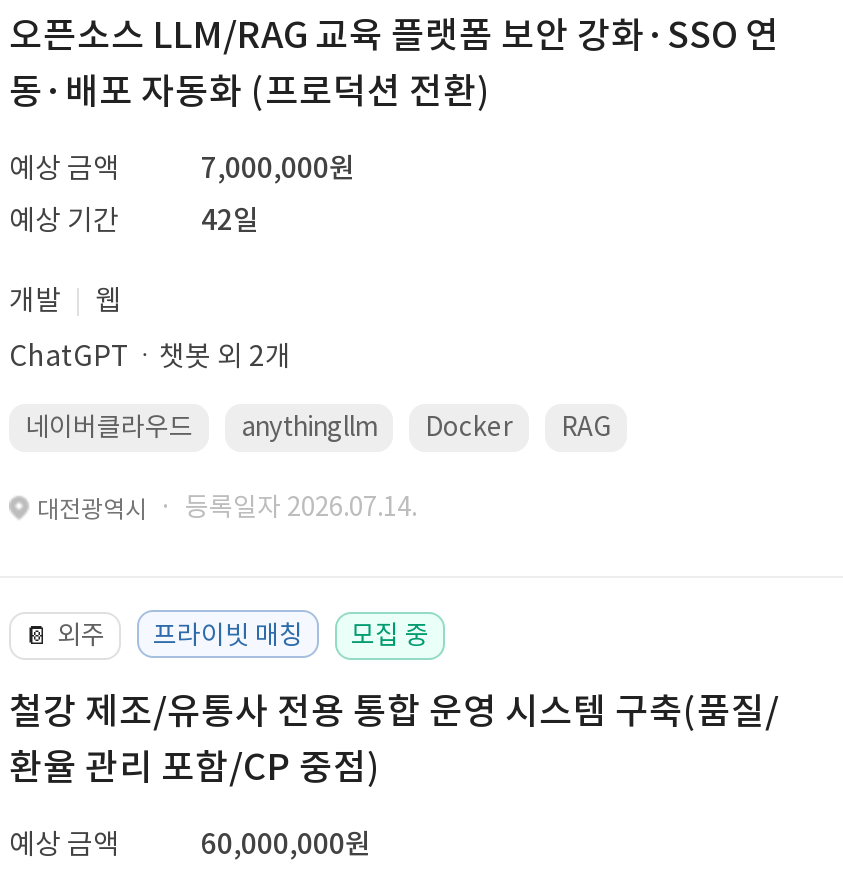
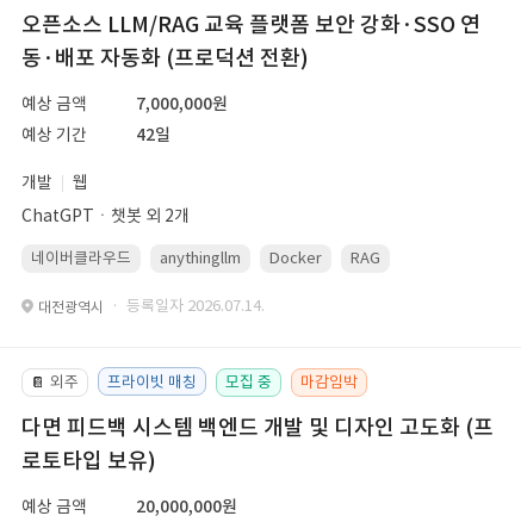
[9,688,779,790] 철강 제조/유통사 전용 통합 운영 시스템 구축(품질/ | 환율 관리 포함/CP 중점) -> [21,372,494,474] 마감임박 | 다면 피드백 시스템 백엔드 개발 및 디자인 고도화 (프 | 로토타입 보유)
[201,826,371,862] 60,000,000원 -> [136,496,237,517] 20,000,000원

